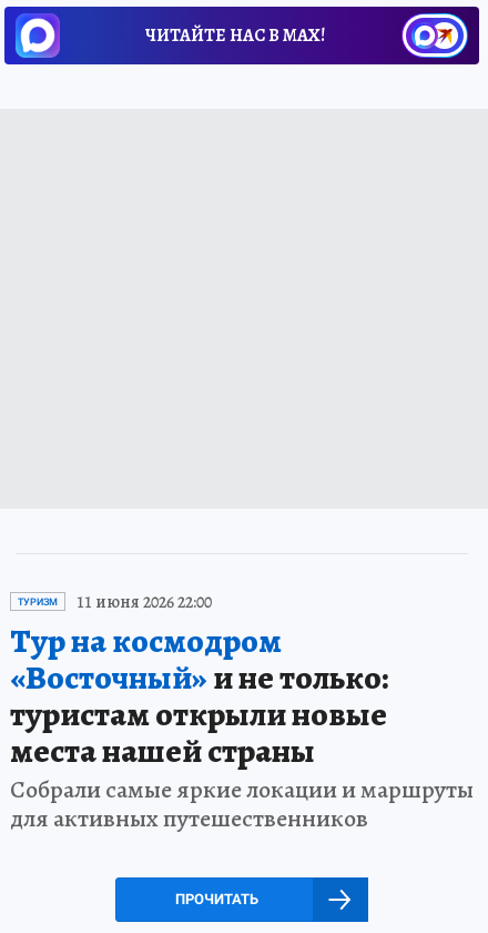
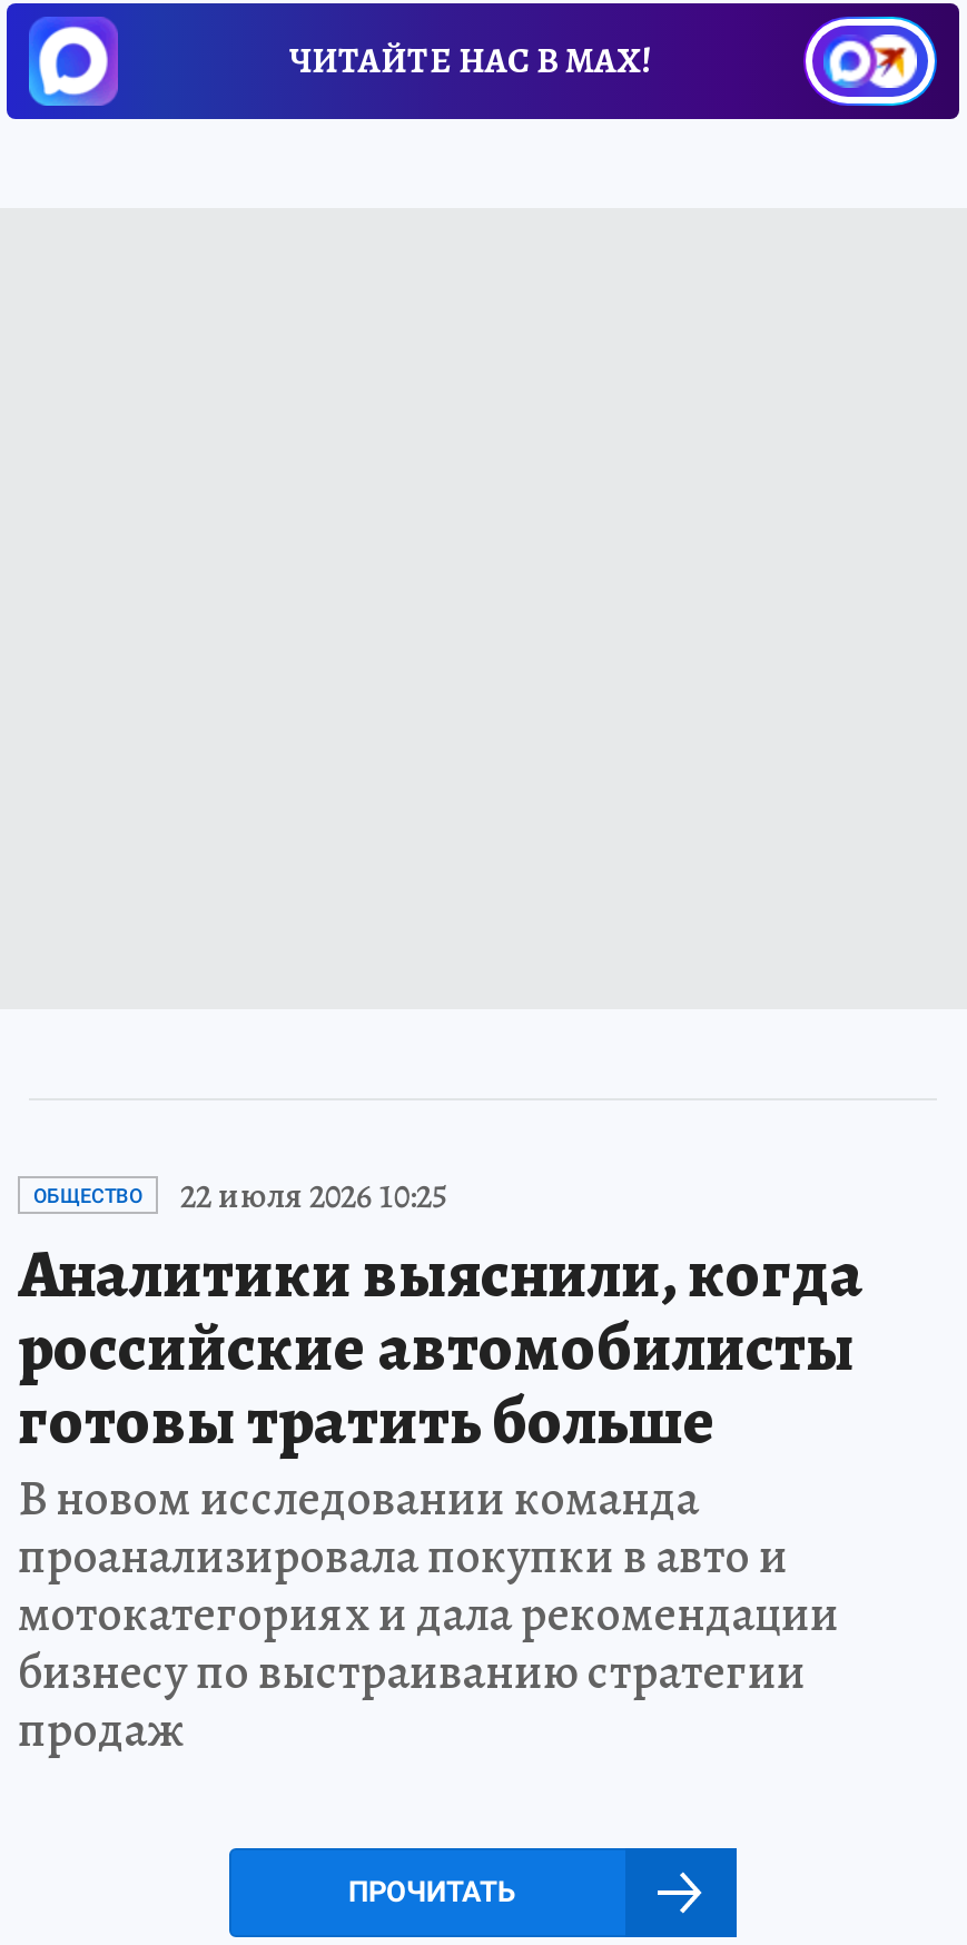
[10,590,474,835] ТУРИЗМ | 11 июня 2026 22:00 | Тур на космодром | «Восточный»и не только: | туристам открыли новые | места нашей страны | Собрали самые яркие локации и маршруты | для активных путешественников -> [18,1171,864,1763] ОБЩЕСТВО | 22 июля 2026 10:25 | Аналитики выяснили, когда | российские автомобилисты | готовы тратить больше | В новом исследовании команда | проанализировала покупки в авто и | мотокатегориях и дала рекомендации | бизнесу по выстраиванию стратегии | продаж

